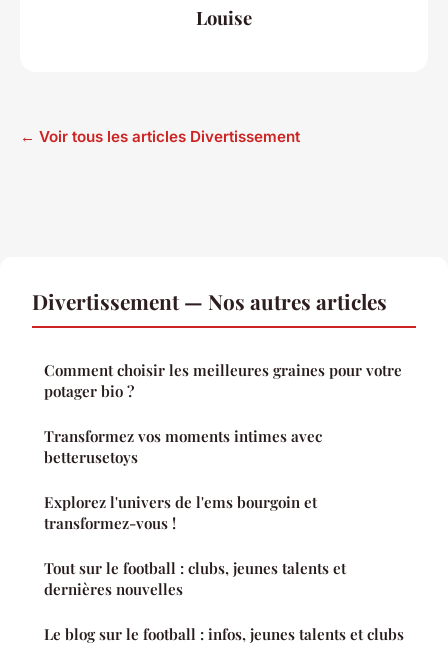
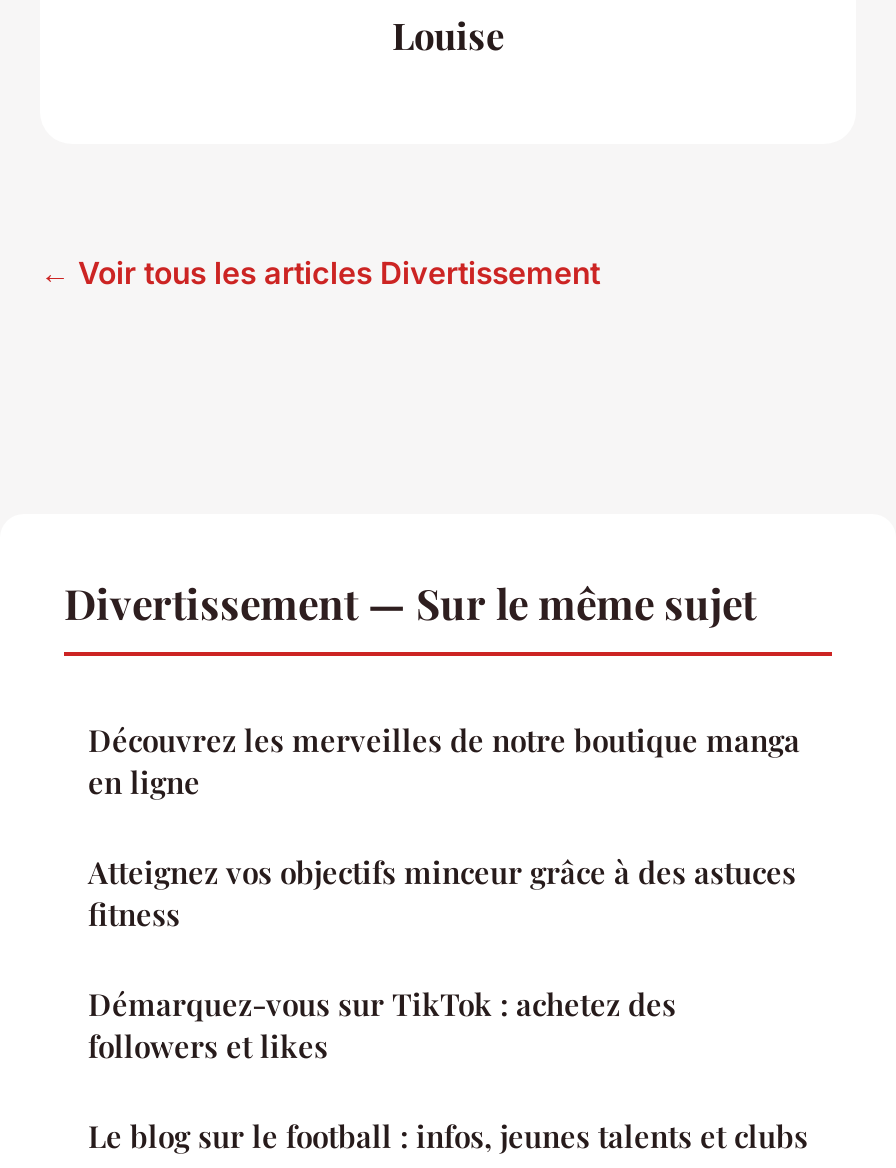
[32,287,402,599] Divertissement — Nos autres articles | Comment choisir les meilleures graines pour votre | potager bio ? | Transformez vos moments intimes avec | betterusetoys | Explorez l'univers de l'ems bourgoin et | transformez-vous ! | Tout sur le football : clubs, jeunes talents et | dernières nouvelles -> [64,574,800,1066] Divertissement — Sur le même sujet | Découvrez les merveilles de notre boutique manga | en ligne | Atteignez vos objectifs minceur grâce à des astuces | fitness | Démarquez-vous sur TikTok : achetez des | followers et likes

